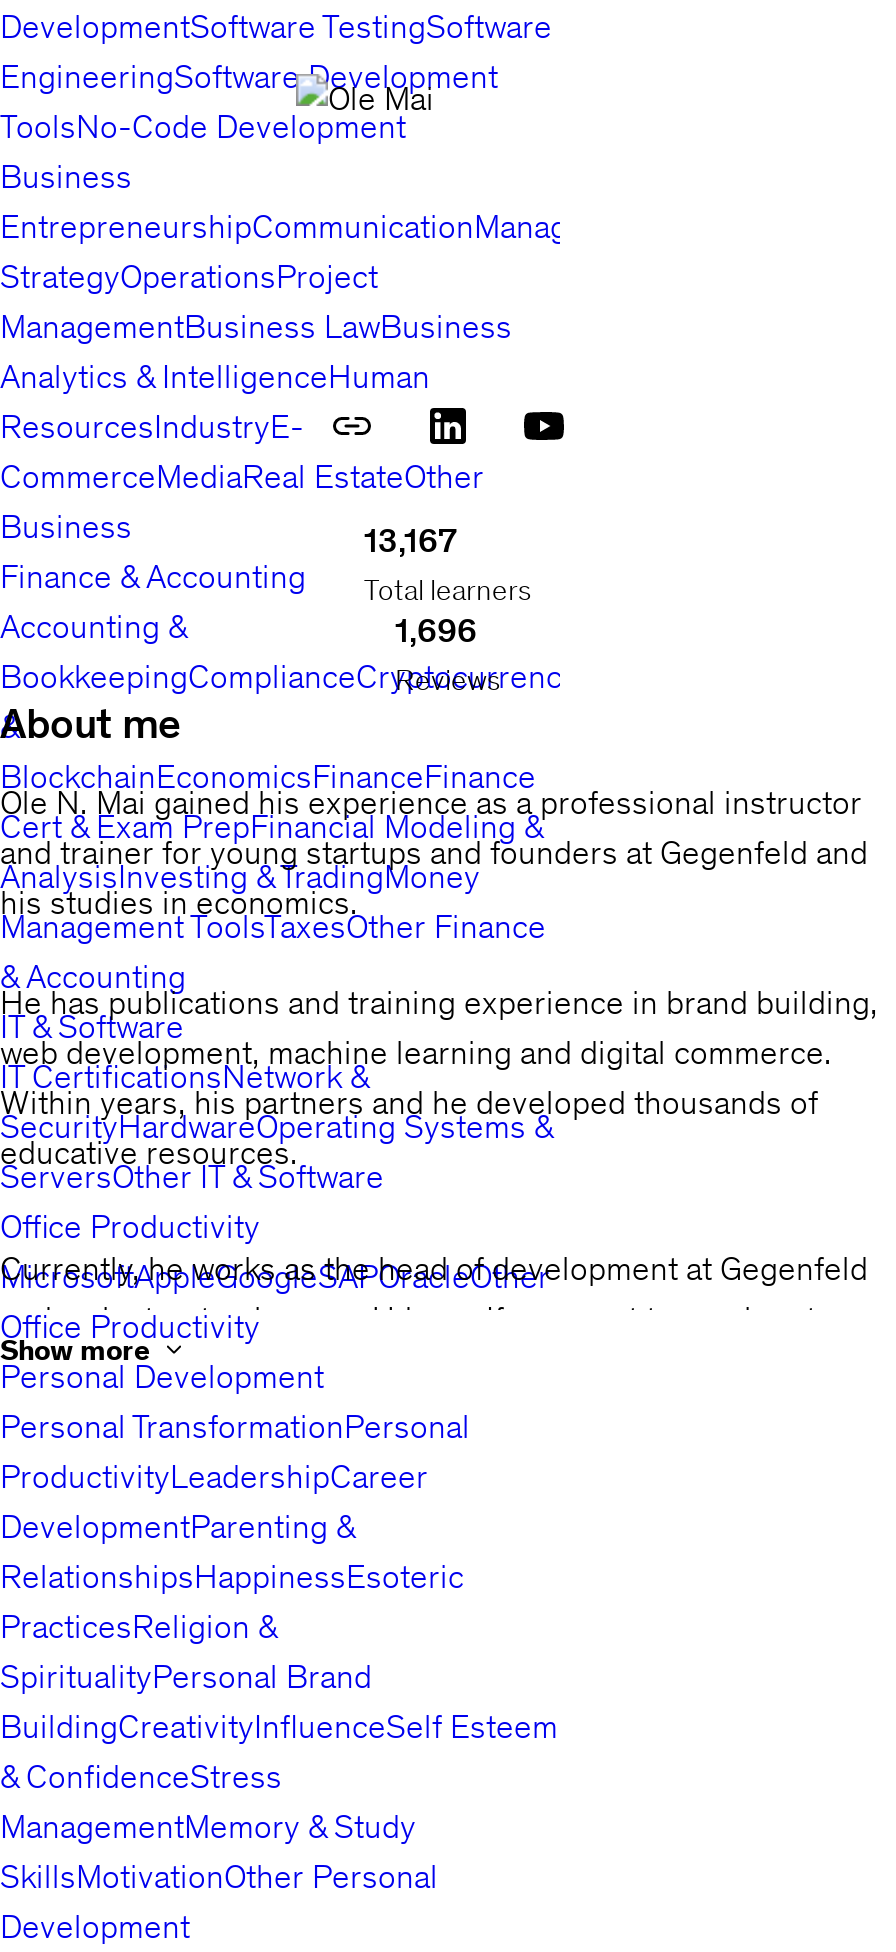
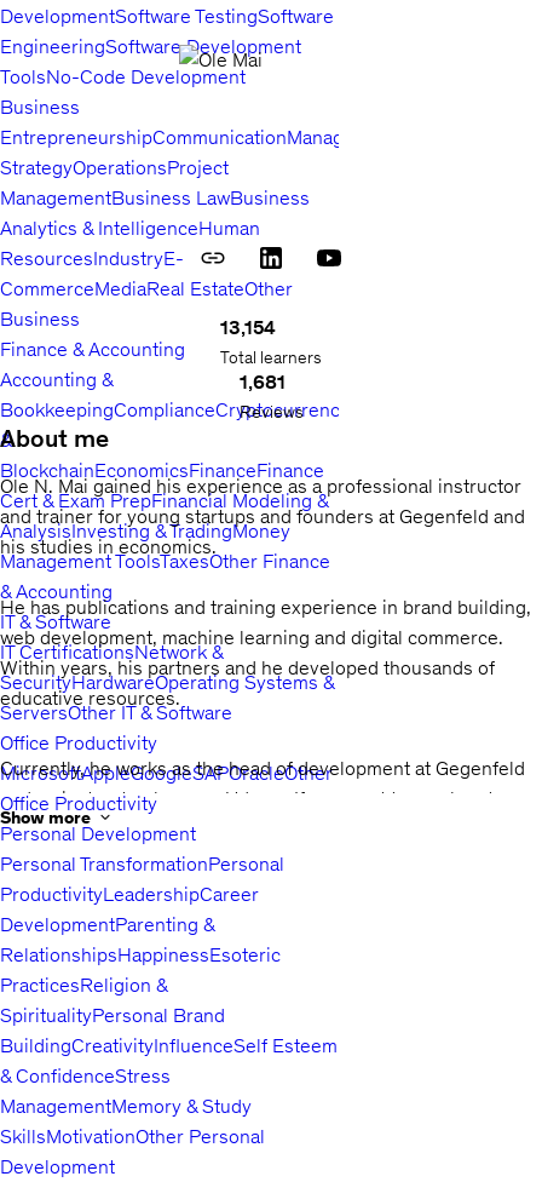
[364,520,458,560] 13,167 -> [220,315,276,339] 13,154
[395,610,477,650] 1,696 -> [239,369,285,394] 1,681

